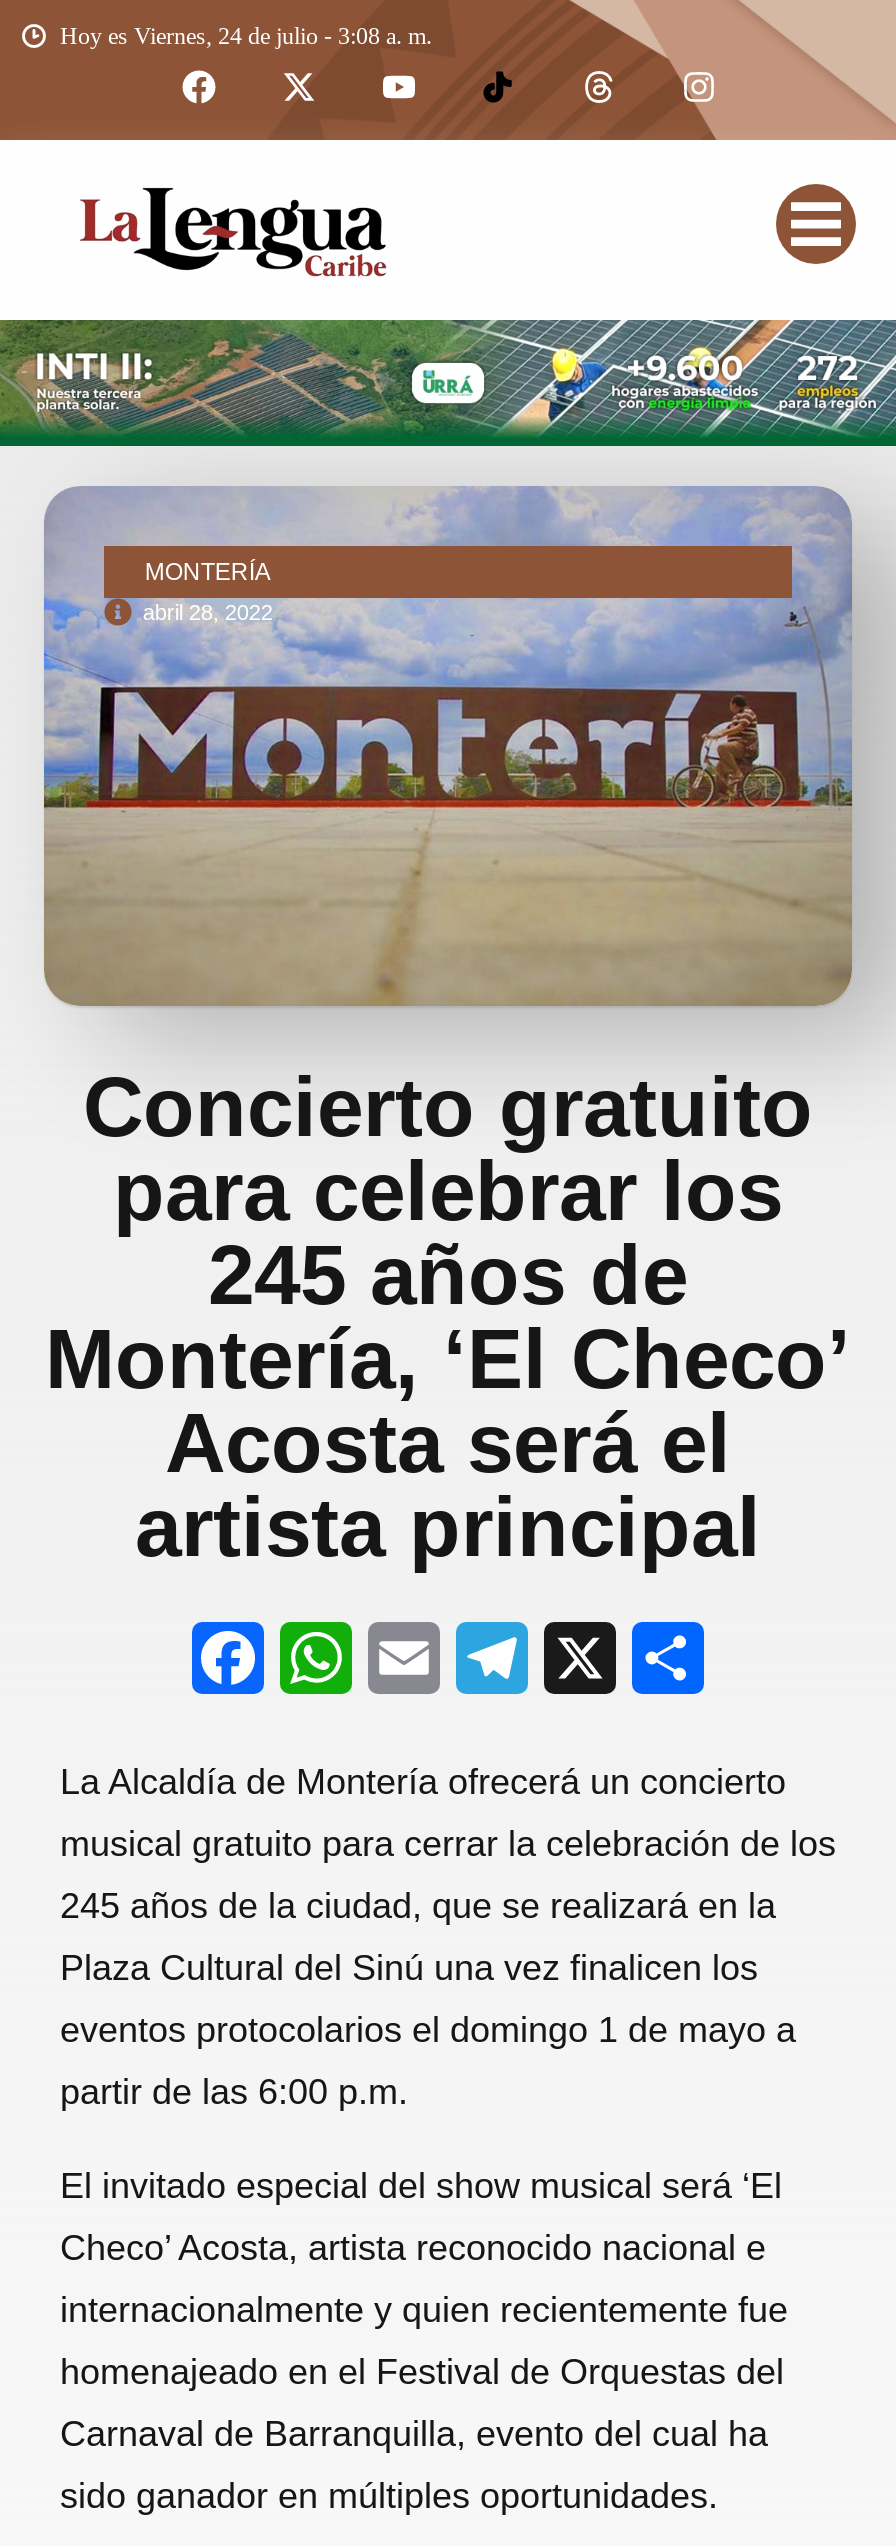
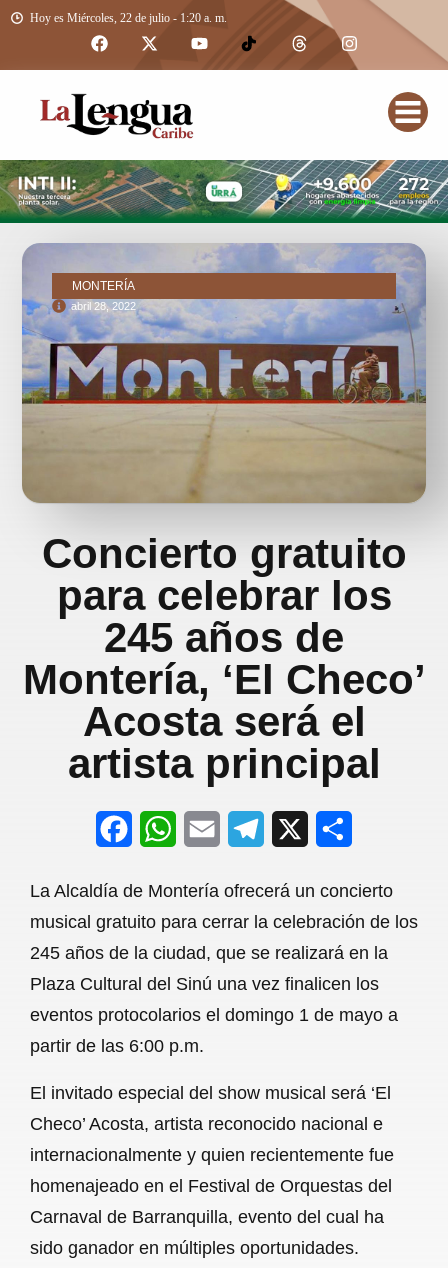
[60,22,432,50] Hoy es Viernes, 24 de julio - 3:08 a. m. -> [30,11,227,25] Hoy es Miércoles, 22 de julio - 1:20 a. m.

